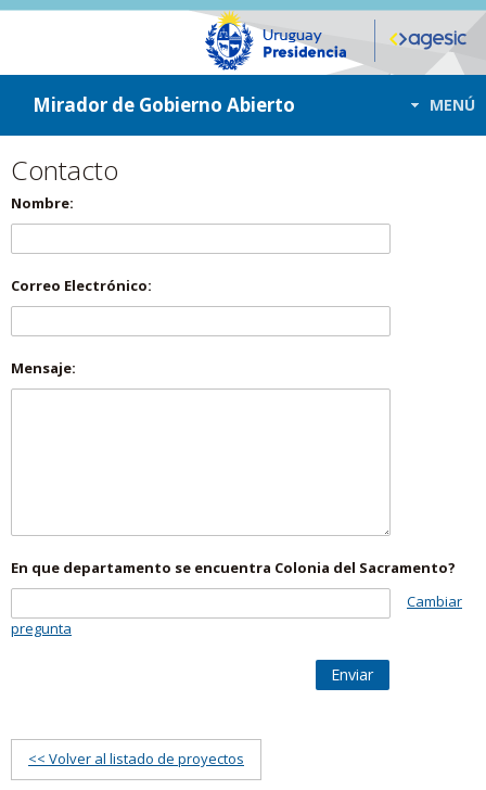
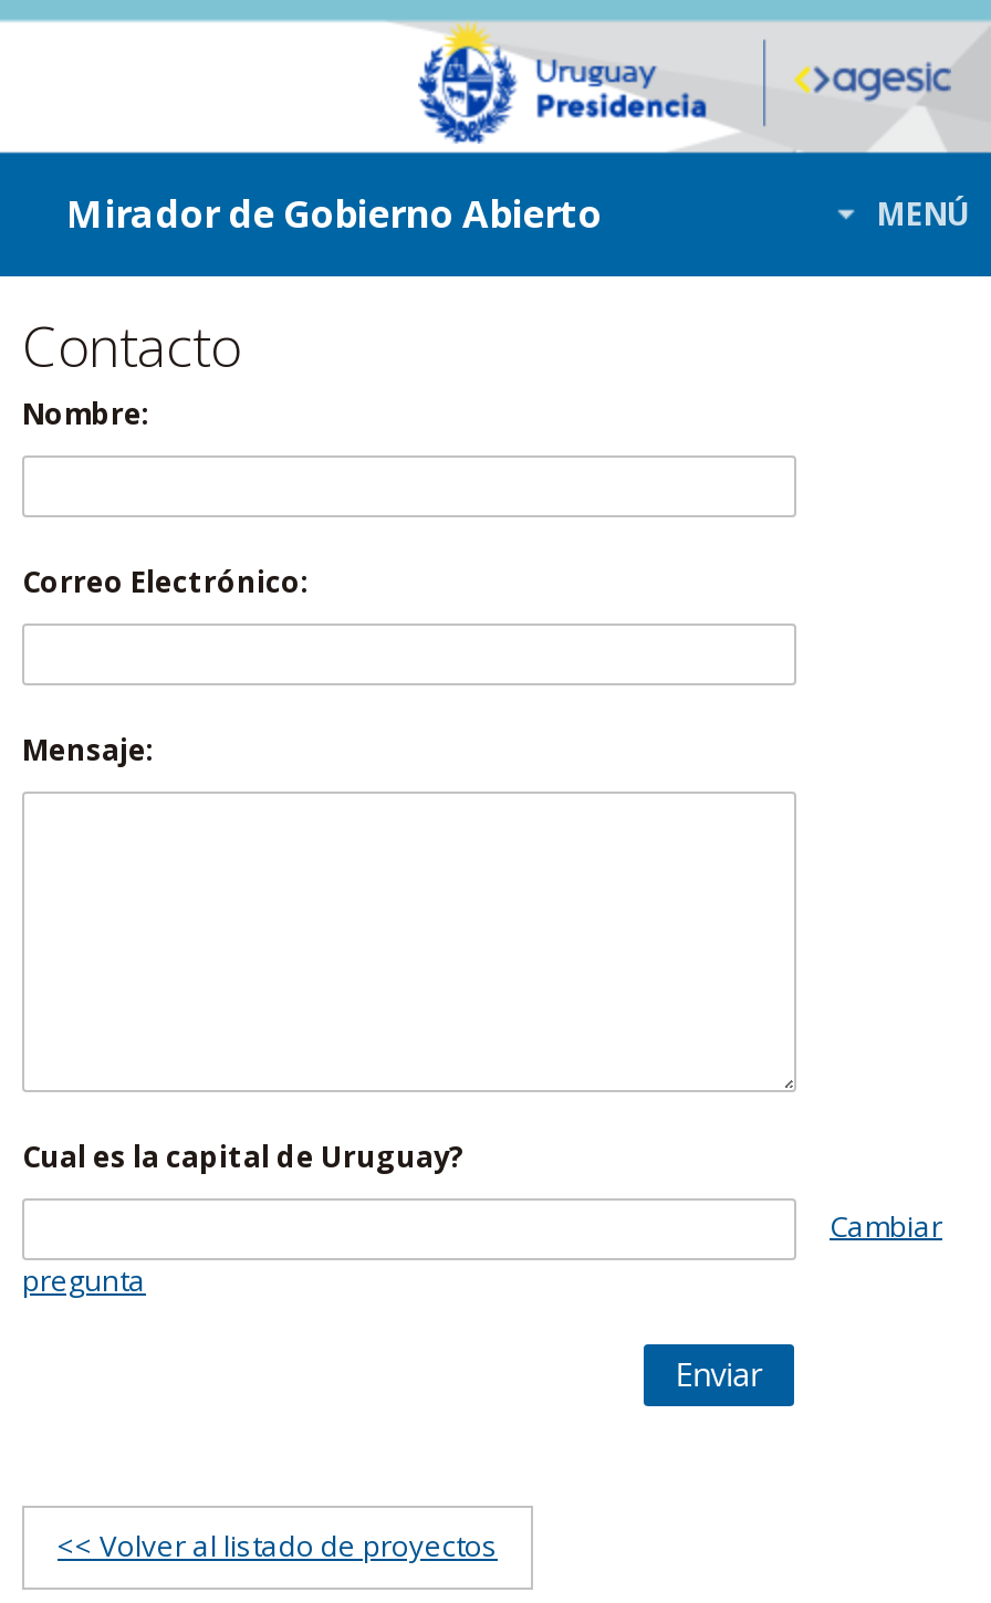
[11,558,456,577] En que departamento se encuentra Colonia del Sacramento? -> [22,1136,465,1176] Cual es la capital de Uruguay?

